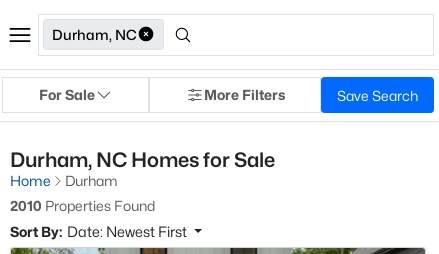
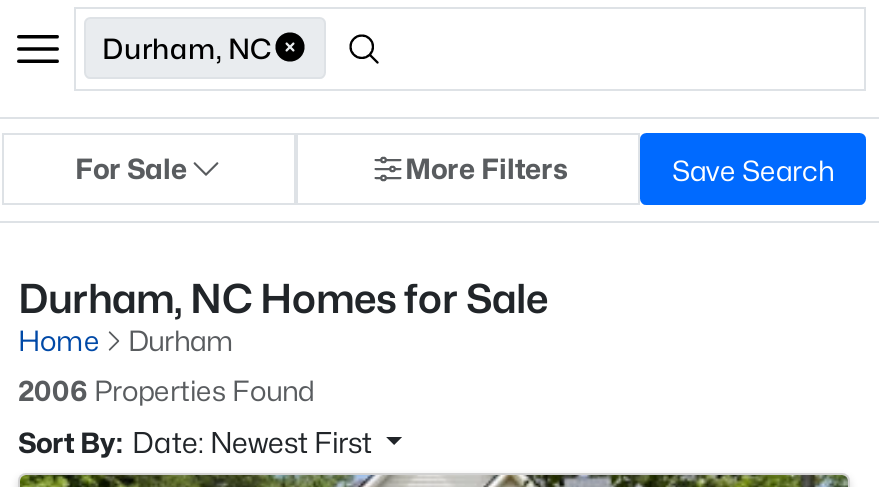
[10,197,155,214] 2010 Properties Found -> [18,373,314,407] 2006 Properties Found

